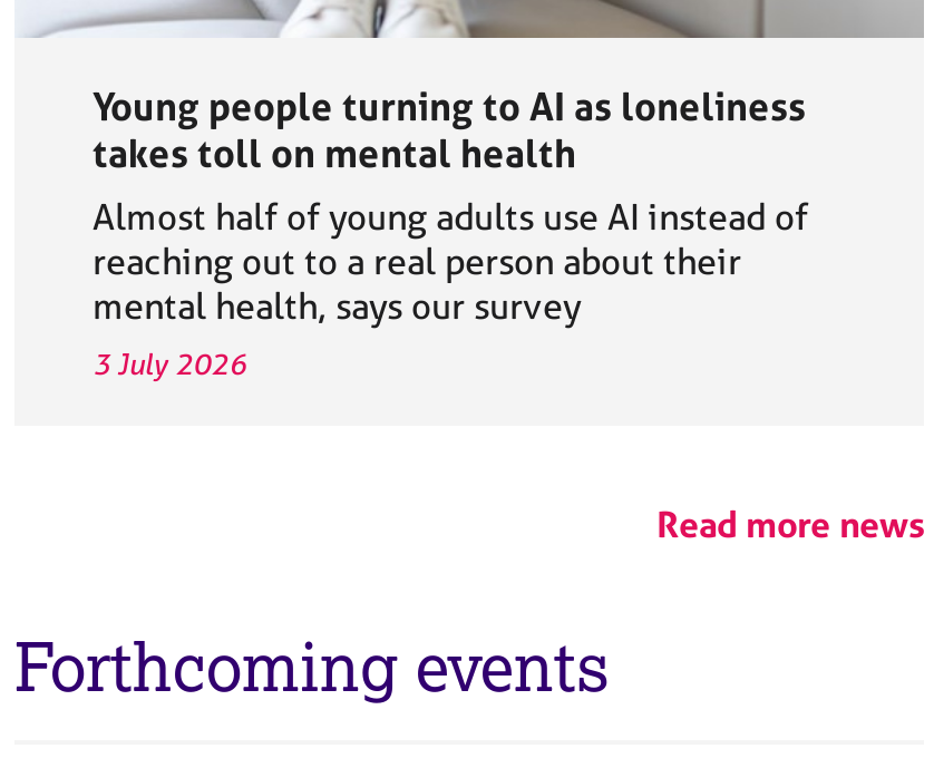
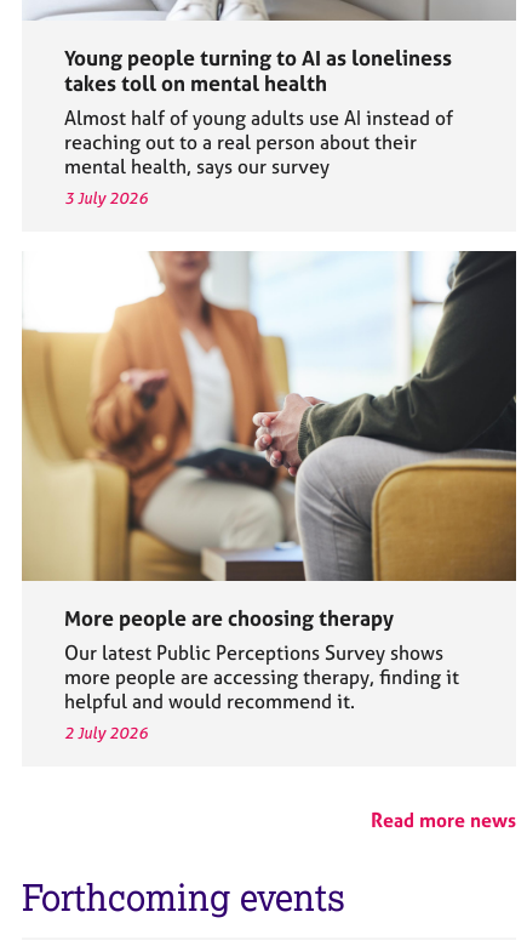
none -> [21,250,517,742] [image] | More people are choosing therapy | Our latest Public Perceptions Survey shows | more people are accessing therapy, finding it | helpful and would recommend it. | 2 July 2026

